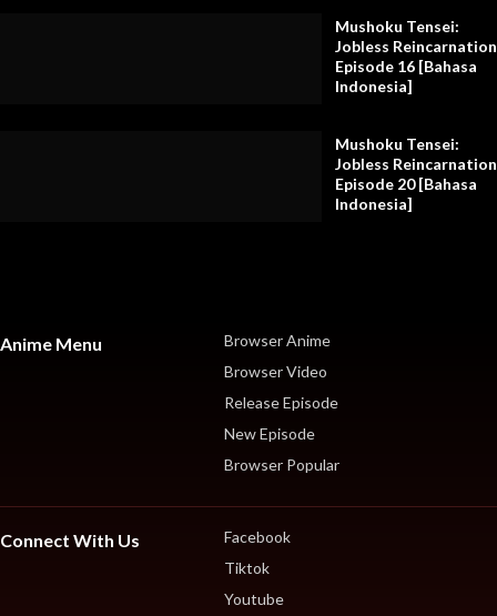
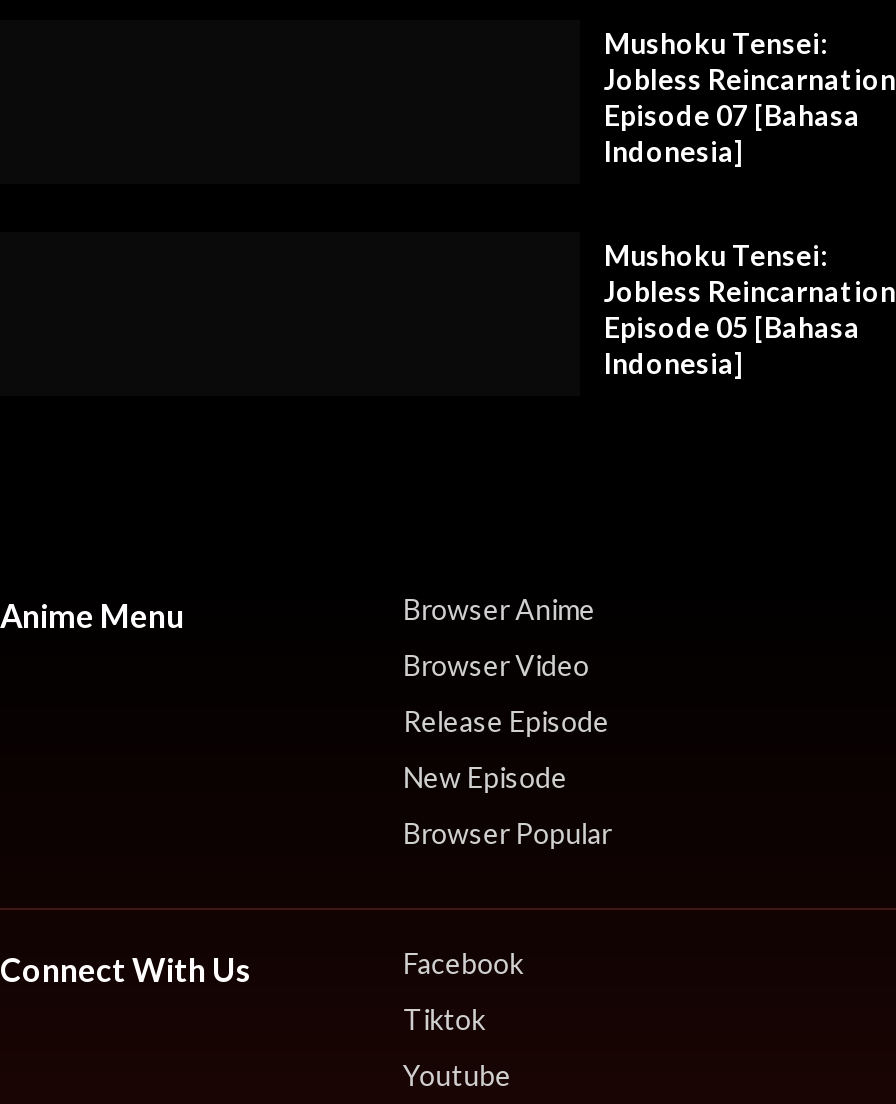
[335,57,477,75] Episode 16 [Bahasa -> [604,98,860,132] Episode 07 [Bahasa
[335,174,477,193] Episode 20 [Bahasa -> [604,310,860,344] Episode 05 [Bahasa

